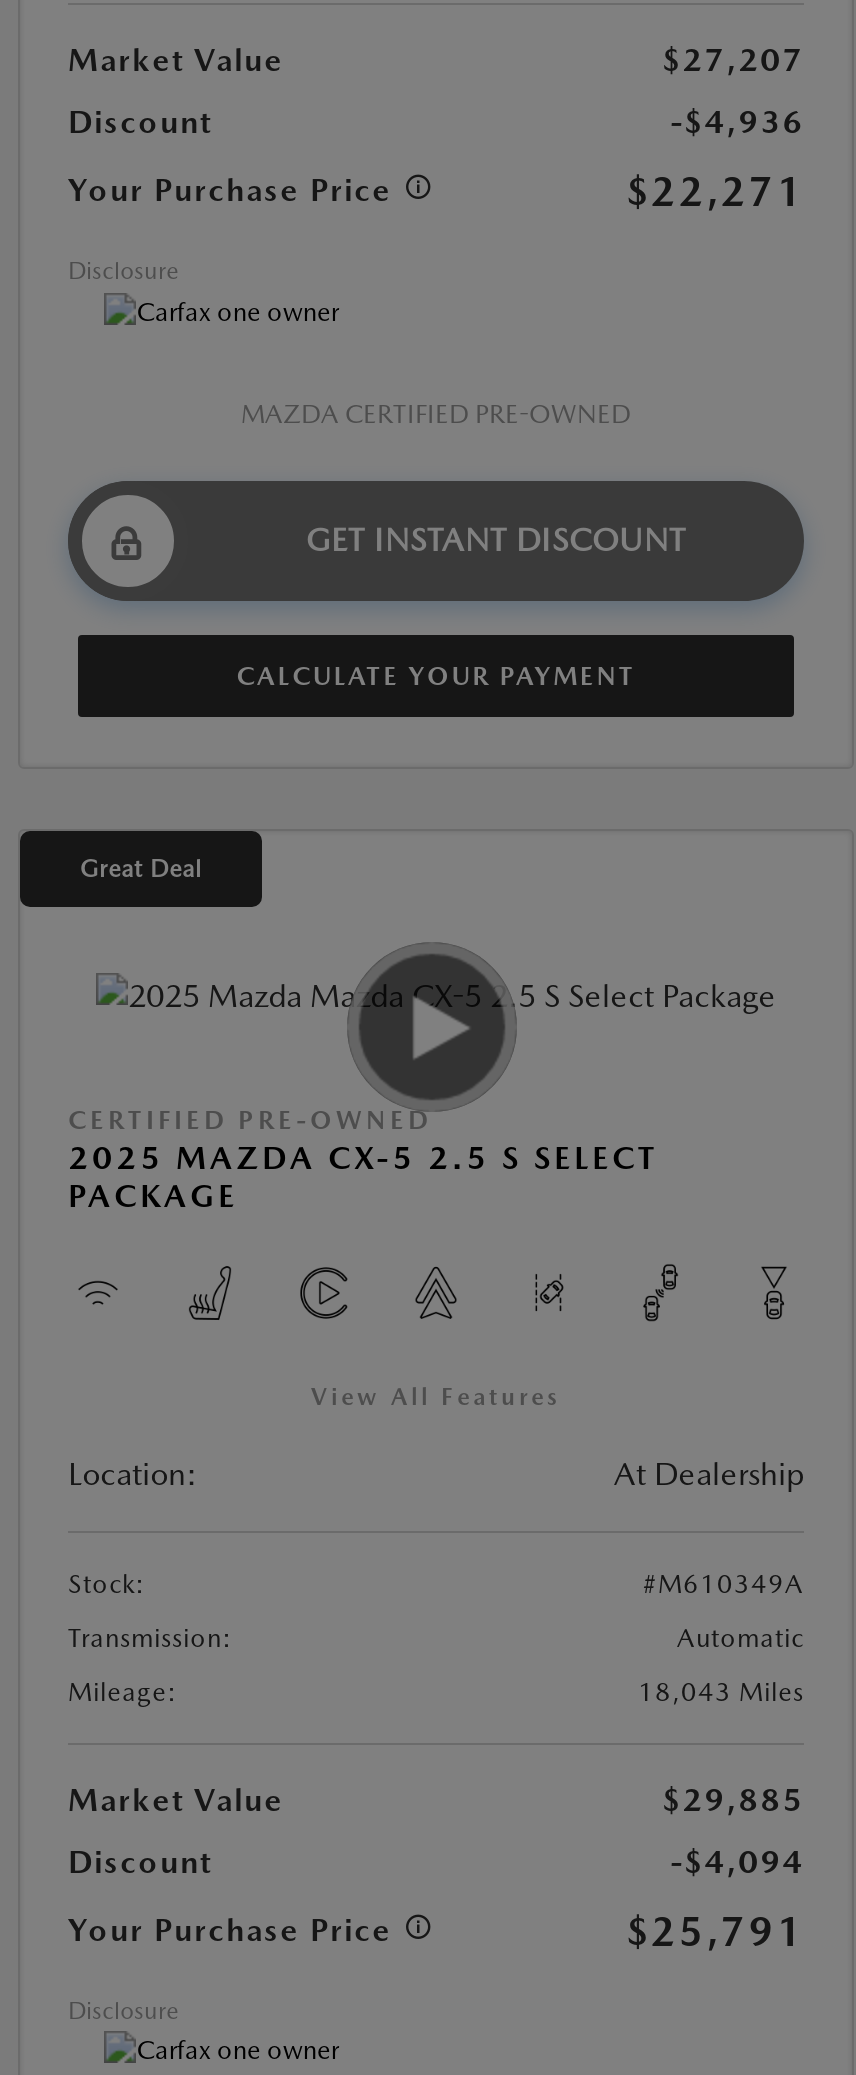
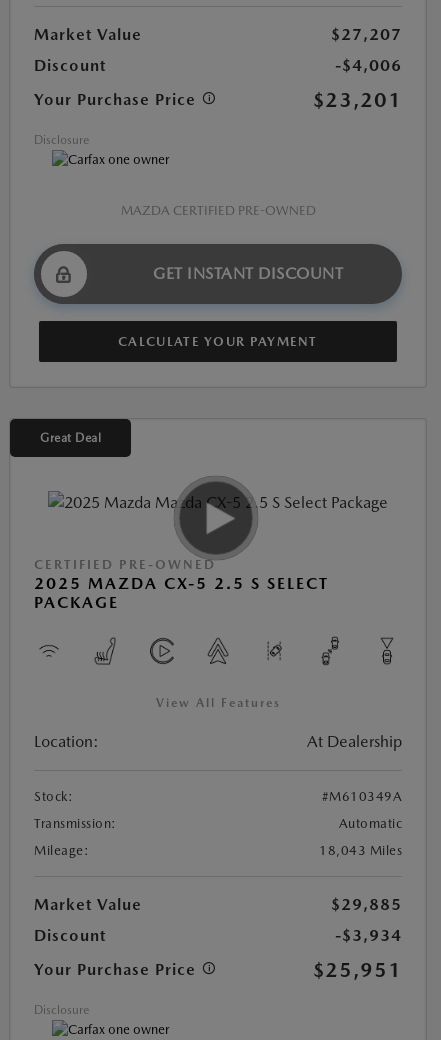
[670,104,804,142] -$4,936 -> [335,56,402,75] -$4,006
[626,168,804,216] $22,271 -> [313,88,402,112] $23,201
[670,1843,804,1881] -$4,094 -> [335,926,402,945] -$3,934
[626,1907,804,1955] $25,791 -> [313,958,402,982] $25,951

